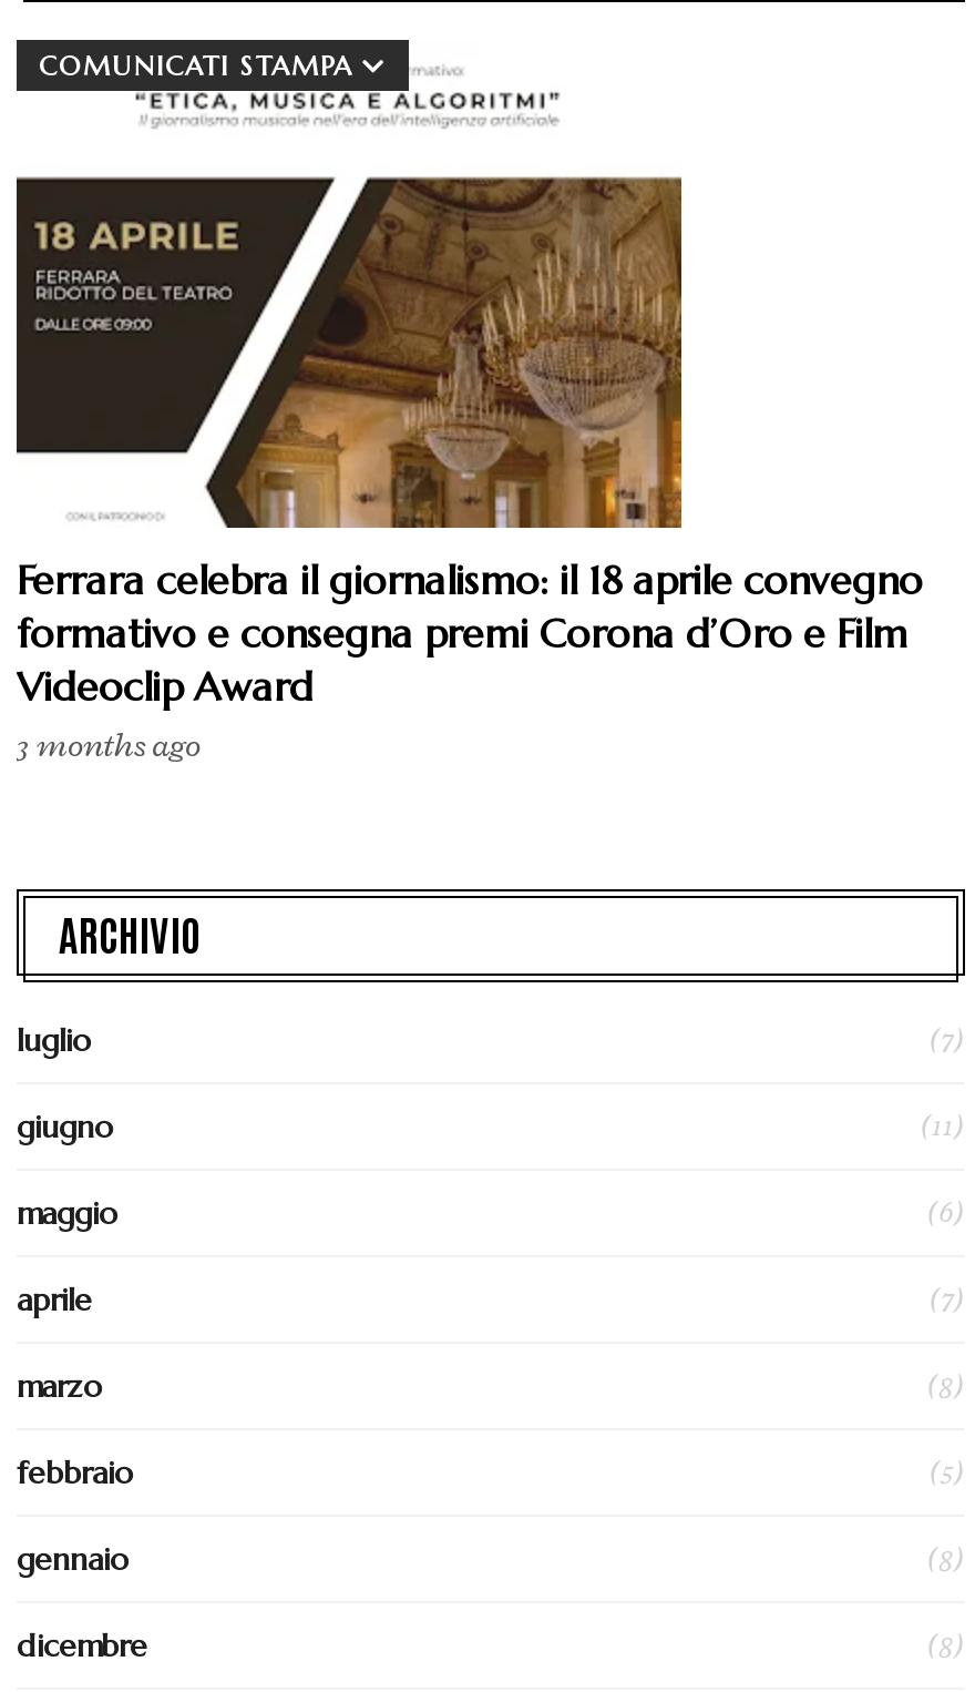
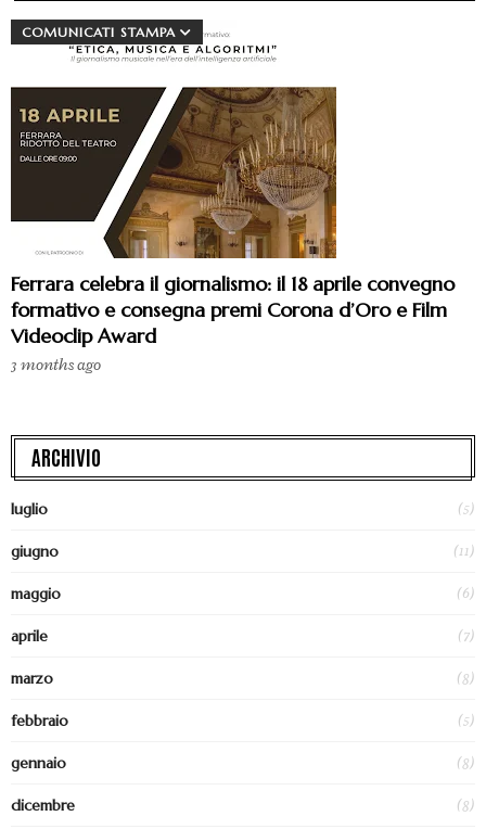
[930,1018,965,1060] (7) -> [458,498,475,519] (5)

